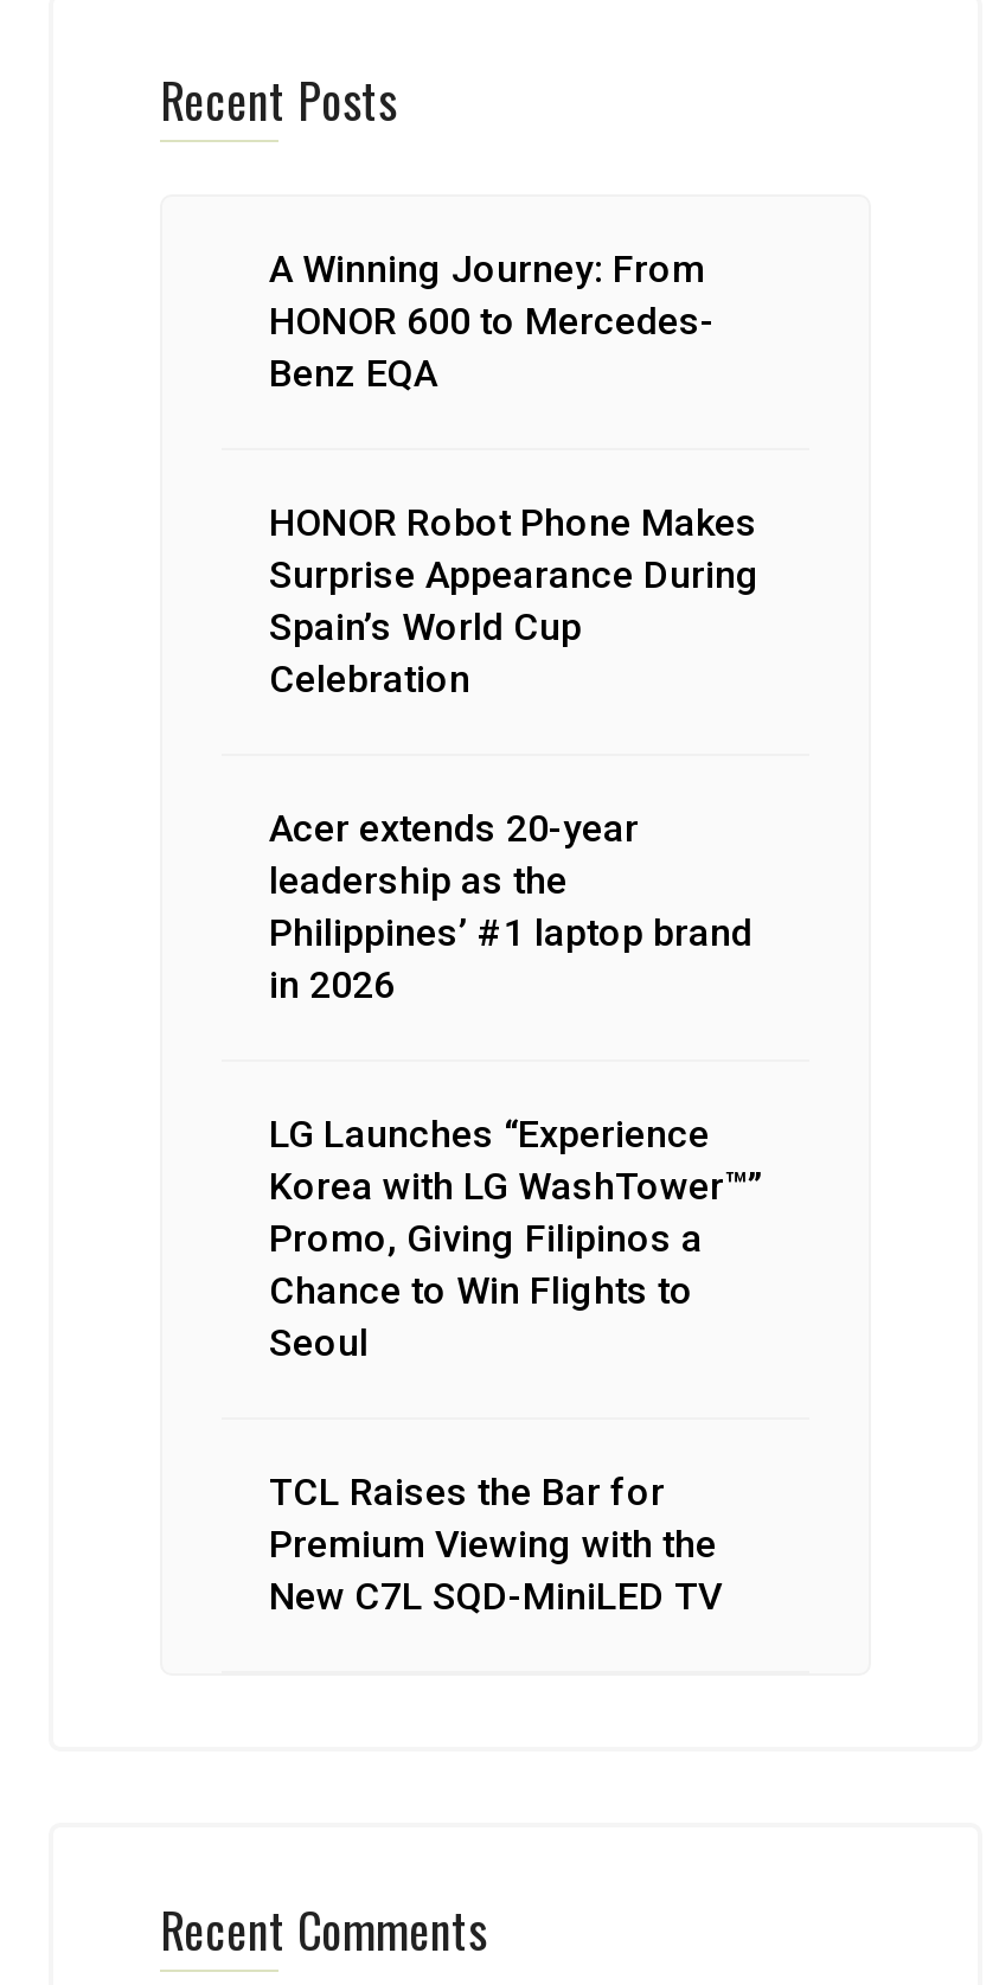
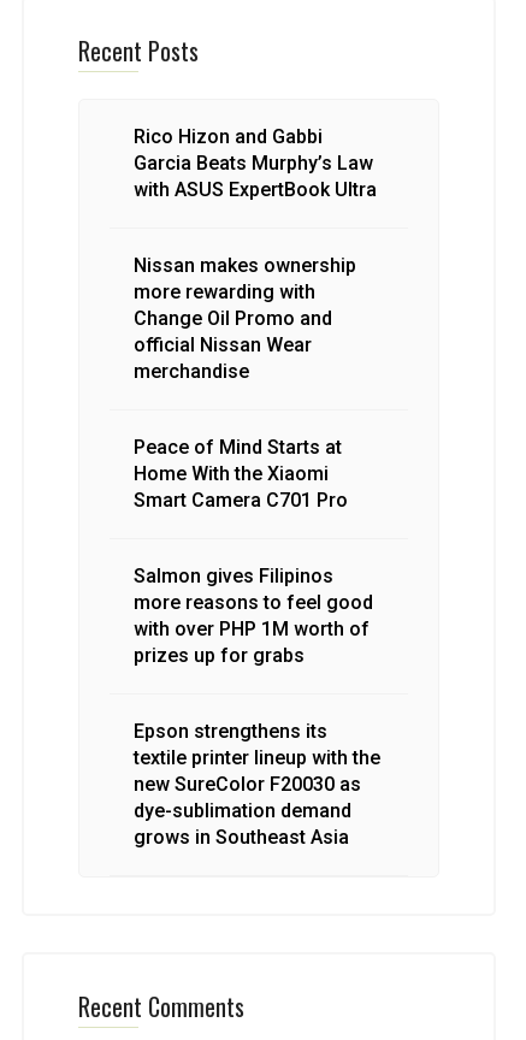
[269,246,715,396] A Winning Journey: From | HONOR 600 to Mercedes- | Benz EQA -> [134,125,377,201] Rico Hizon and Gabbi | Garcia Beats Murphy’s Law | with ASUS ExpertBook Ultra
[269,500,760,702] HONOR Robot Phone Makes | Surprise Appearance During | Spain’s World Cup | Celebration -> [134,254,356,383] Nissan makes ownership | more rewarding with | Change Oil Promo and | official Nissan Wear | merchandise
[269,806,753,1007] Acer extends 20-year | leadership as the | Philippines’ #1 laptop brand | in 2026 -> [134,436,348,512] Peace of Mind Starts at | Home With the Xiaomi | Smart Camera C701 Pro
[269,1112,762,1365] LG Launches “Experience | Korea with LG WashTower™” | Promo, Giving Filipinos a | Chance to Win Flights to | Seoul -> [134,565,373,667] Salmon gives Filipinos | more reasons to feel good | with over PHP 1M worth of | prizes up for grabs
[269,1469,722,1619] TCL Raises the Bar for | Premium Viewing with the | New C7L SQD-MiniLED TV -> [134,720,380,849] Epson strengthens its | textile printer lineup with the | new SureColor F20030 as | dye-sublimation demand | grows in Southeast Asia

